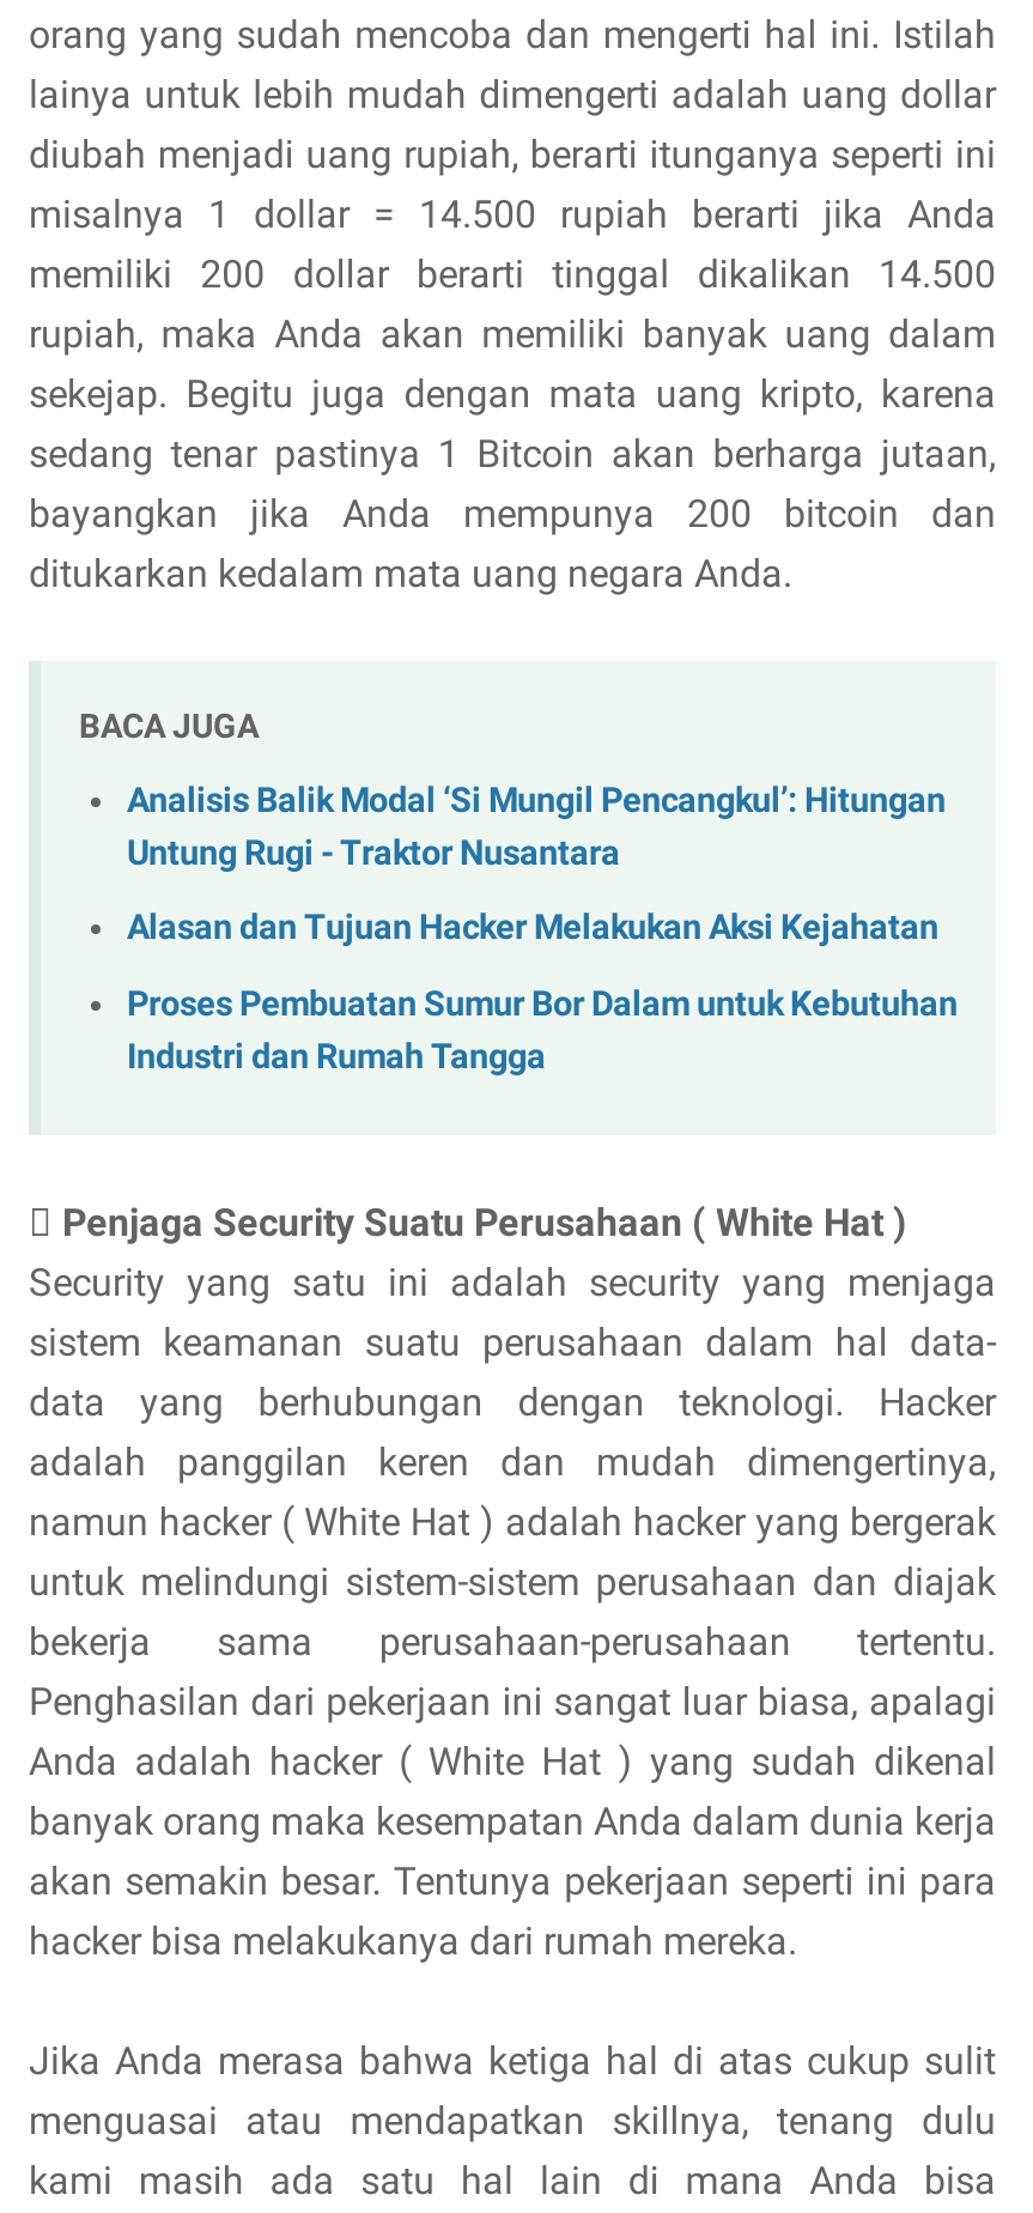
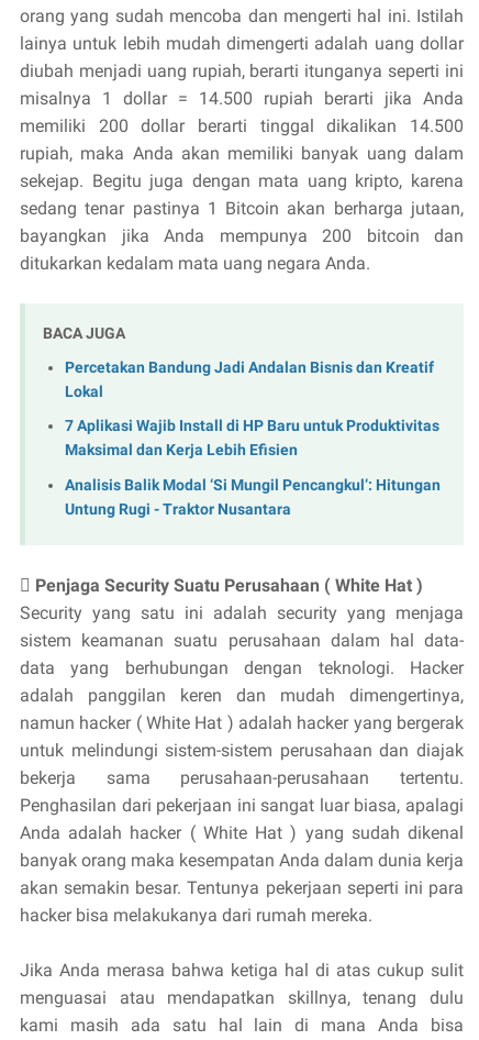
none -> [65,358,439,460] Percetakan Bandung Jadi Andalan Bisnis dan Kreatif | Lokal | 7 Aplikasi Wajib Install di HP Baru untuk Produktivitas | Maksimal dan Kerja Lebih Efisien
moved [127,780,946,873] -> [65,476,441,519]: Analisis Balik Modal ‘Si Mungil Pencangkul’: Hitungan | Untung Rugi - Traktor Nusantara
[127,908,958,1077] Alasan dan Tujuan Hacker Melakukan Aksi Kejahatan | Proses Pembuatan Sumur Bor Dalam untuk Kebutuhan | Industri dan Rumah Tangga -> none

